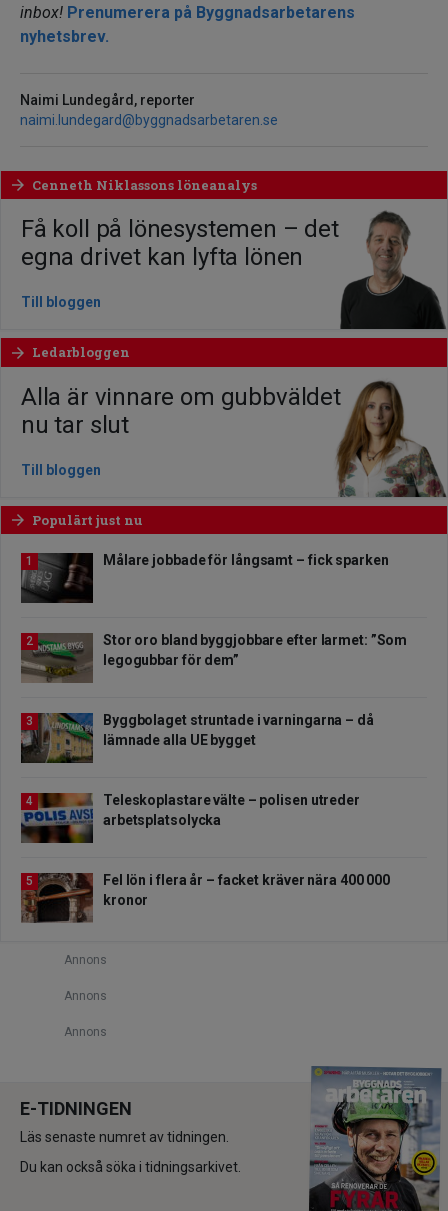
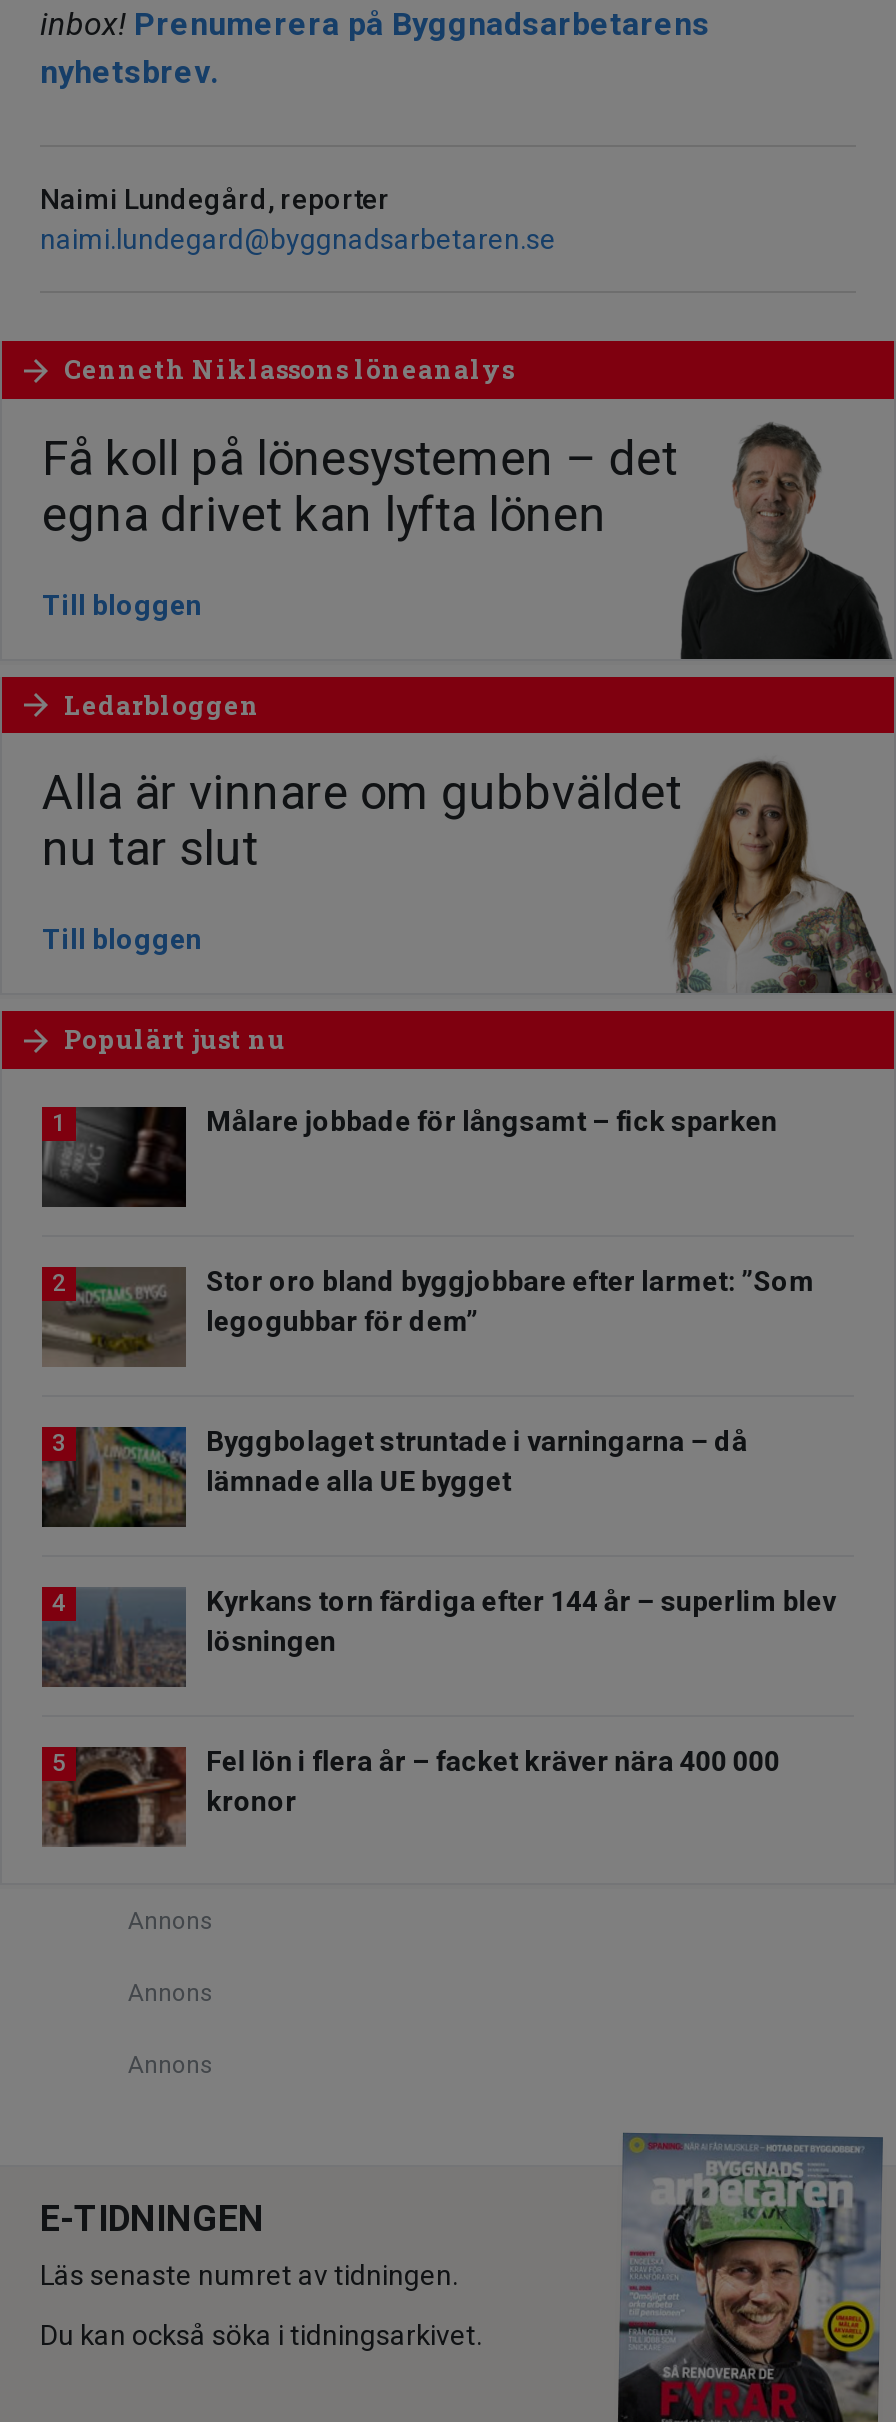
[22,792,360,844] [image] | Teleskoplastare välte – polisen utreder | arbetsplatsolycka -> [42,1584,836,1688] [image] | Kyrkans torn färdiga efter 144 år – superlim blev | lösningen

